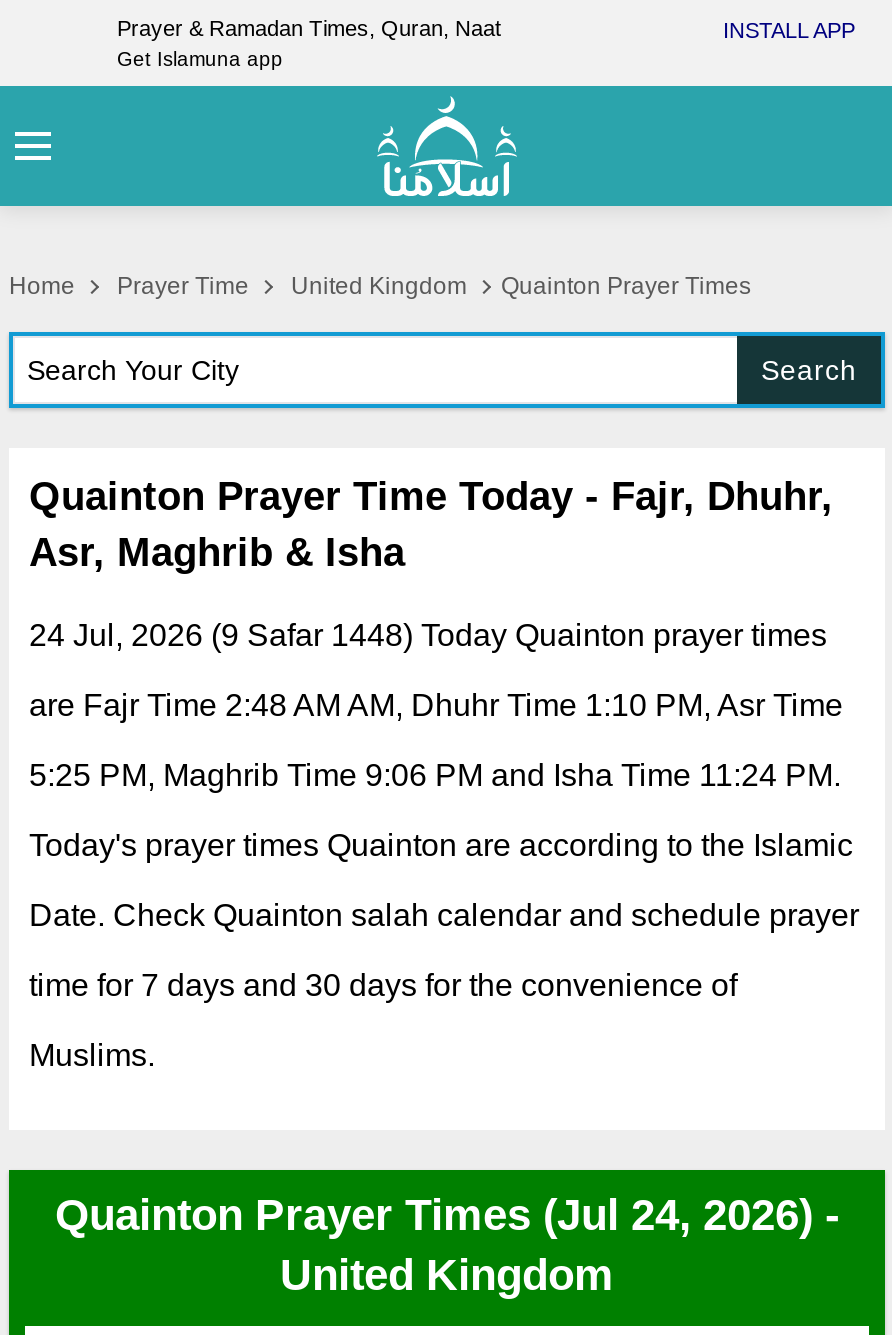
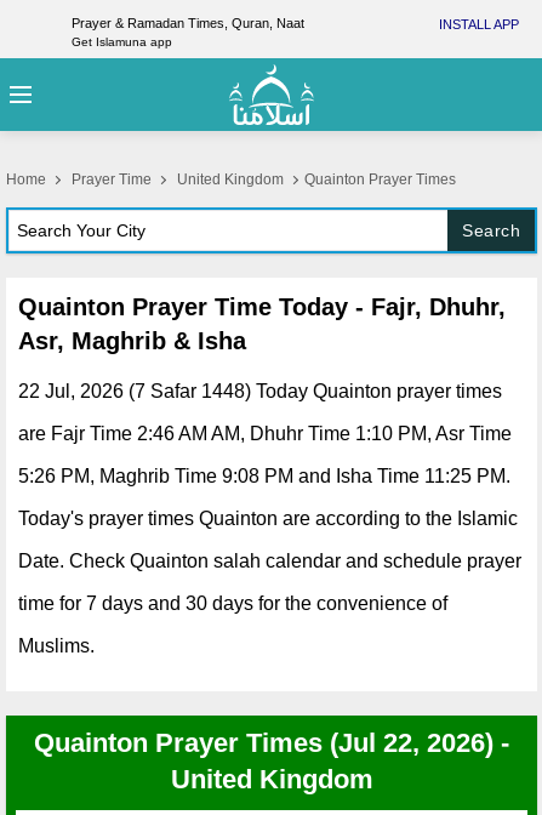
[29,618,827,652] 24 Jul, 2026 (9 Safar 1448) Today Quainton prayer times -> [18,381,502,401] 22 Jul, 2026 (7 Safar 1448) Today Quainton prayer times
[29,688,843,722] are Fajr Time 2:48 AM AM, Dhuhr Time 1:10 PM, Asr Time -> [18,423,512,444] are Fajr Time 2:46 AM AM, Dhuhr Time 1:10 PM, Asr Time
[29,758,841,792] 5:25 PM, Maghrib Time 9:06 PM and Isha Time 11:24 PM. -> [18,466,510,486] 5:26 PM, Maghrib Time 9:08 PM and Isha Time 11:25 PM.
[55,1190,839,1240] Quainton Prayer Times (Jul 24, 2026) - -> [34,728,509,758] Quainton Prayer Times (Jul 22, 2026) -

